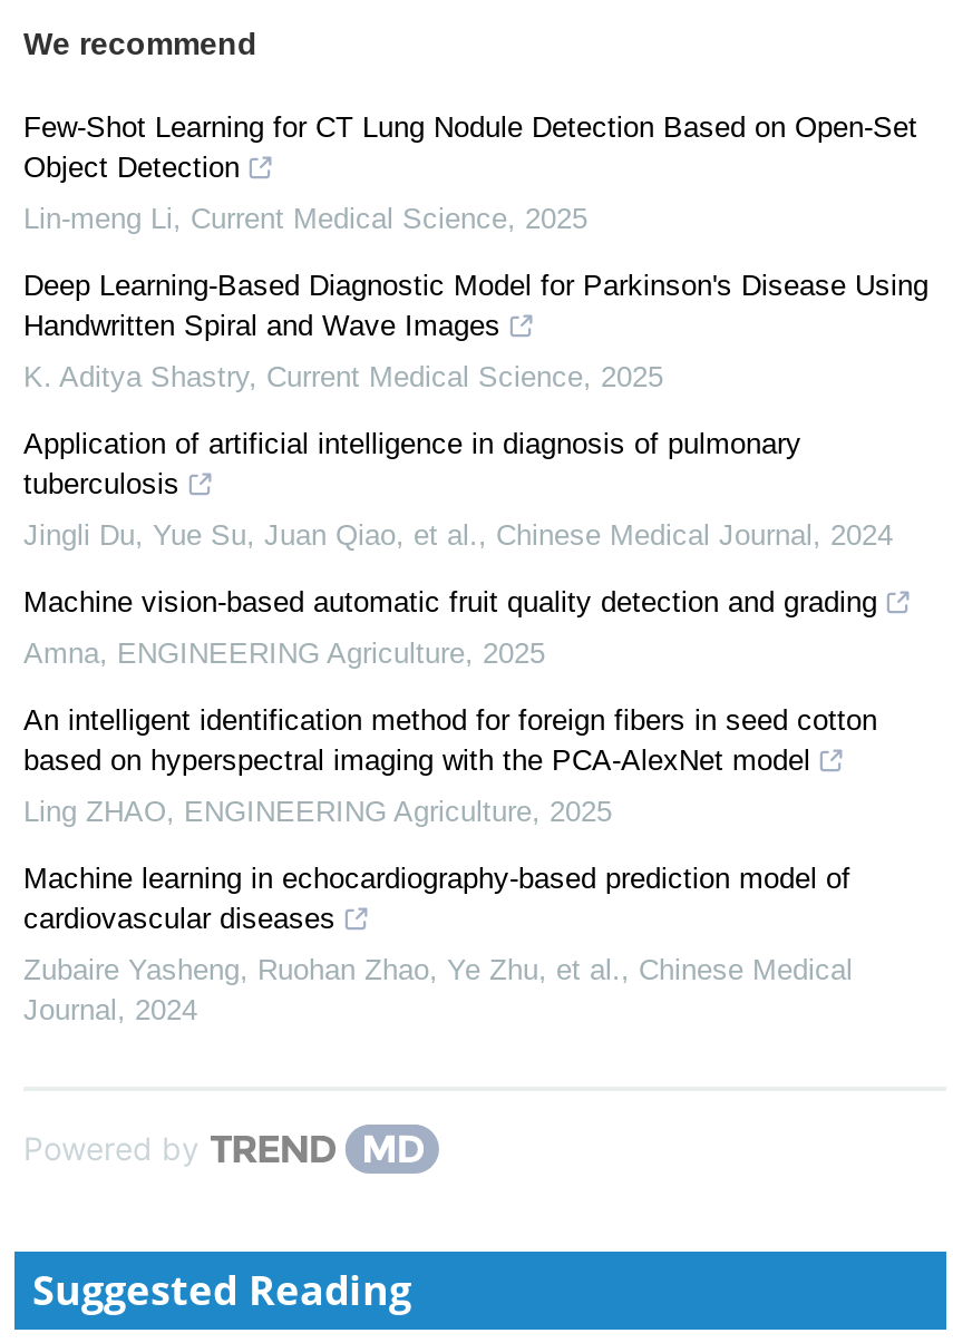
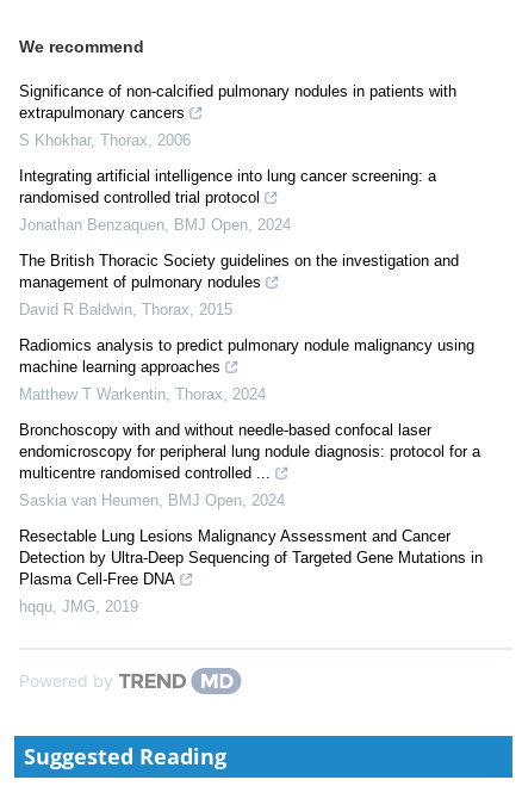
[23,110,917,184] Few-Shot Learning for CT Lung Nodule Detection Based on Open-Set | Object Detection -> [19,82,456,122] Significance of non-calcified pulmonary nodules in patients with | extrapulmonary cancers
[23,202,587,235] Lin-meng Li, Current Medical Science, 2025 -> [19,131,191,149] S Khokhar, Thorax, 2006
[23,268,928,342] Deep Learning-Based Diagnostic Model for Parkinson's Disease Using | Handwritten Spiral and Wave Images -> [19,167,436,206] Integrating artificial intelligence into lung cancer screening: a | randomised controlled trial protocol
[23,360,663,393] K. Aditya Shastry, Current Medical Science, 2025 -> [19,216,291,234] Jonathan Benzaquen, BMJ Open, 2024
[23,427,801,500] Application of artificial intelligence in diagnosis of pulmonary | tuberculosis -> [19,252,459,291] The British Thoracic Society guidelines on the investigation and | management of pulmonary nodules
[23,518,893,551] Jingli Du, Yue Su, Juan Qiao, et al., Chinese Medical Journal, 2024 -> [19,300,232,318] David R Baldwin, Thorax, 2015
[23,585,877,618] Machine vision-based automatic fruit quality detection and grading -> [19,336,474,376] Radiomics analysis to predict pulmonary nodule malignancy using | machine learning approaches
[23,636,545,670] Amna, ENGINEERING Agriculture, 2025 -> [19,385,266,403] Matthew T Warkentin, Thorax, 2024
[23,703,877,777] An intelligent identification method for foreign fibers in seed cotton | based on hyperspectral imaging with the PCA-AlexNet model -> [19,421,480,482] Bronchoscopy with and without needle-based confocal laser | endomicroscopy for peripheral lung nodule diagnosis: protocol for a | multicentre randomised controlled ...
[23,794,612,828] Ling ZHAO, ENGINEERING Agriculture, 2025 -> [19,491,285,509] Saskia van Heumen, BMJ Open, 2024
[23,861,850,935] Machine learning in echocardiography-based prediction model of | cardiovascular diseases -> [19,527,483,588] Resectable Lung Lesions Malignancy Assessment and Cancer | Detection by Ultra-Deep Sequencing of Targeted Gene Mutations in | Plasma Cell-Free DNA
[23,953,853,1026] Zubaire Yasheng, Ruohan Zhao, Ye Zhu, et al., Chinese Medical | Journal, 2024 -> [19,597,138,615] hqqu, JMG, 2019

